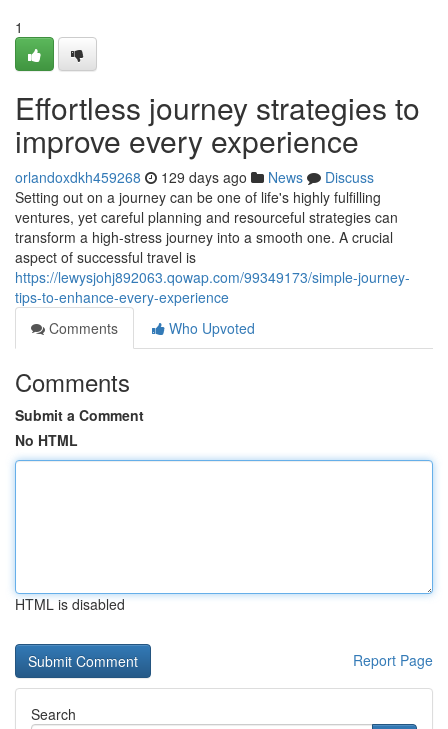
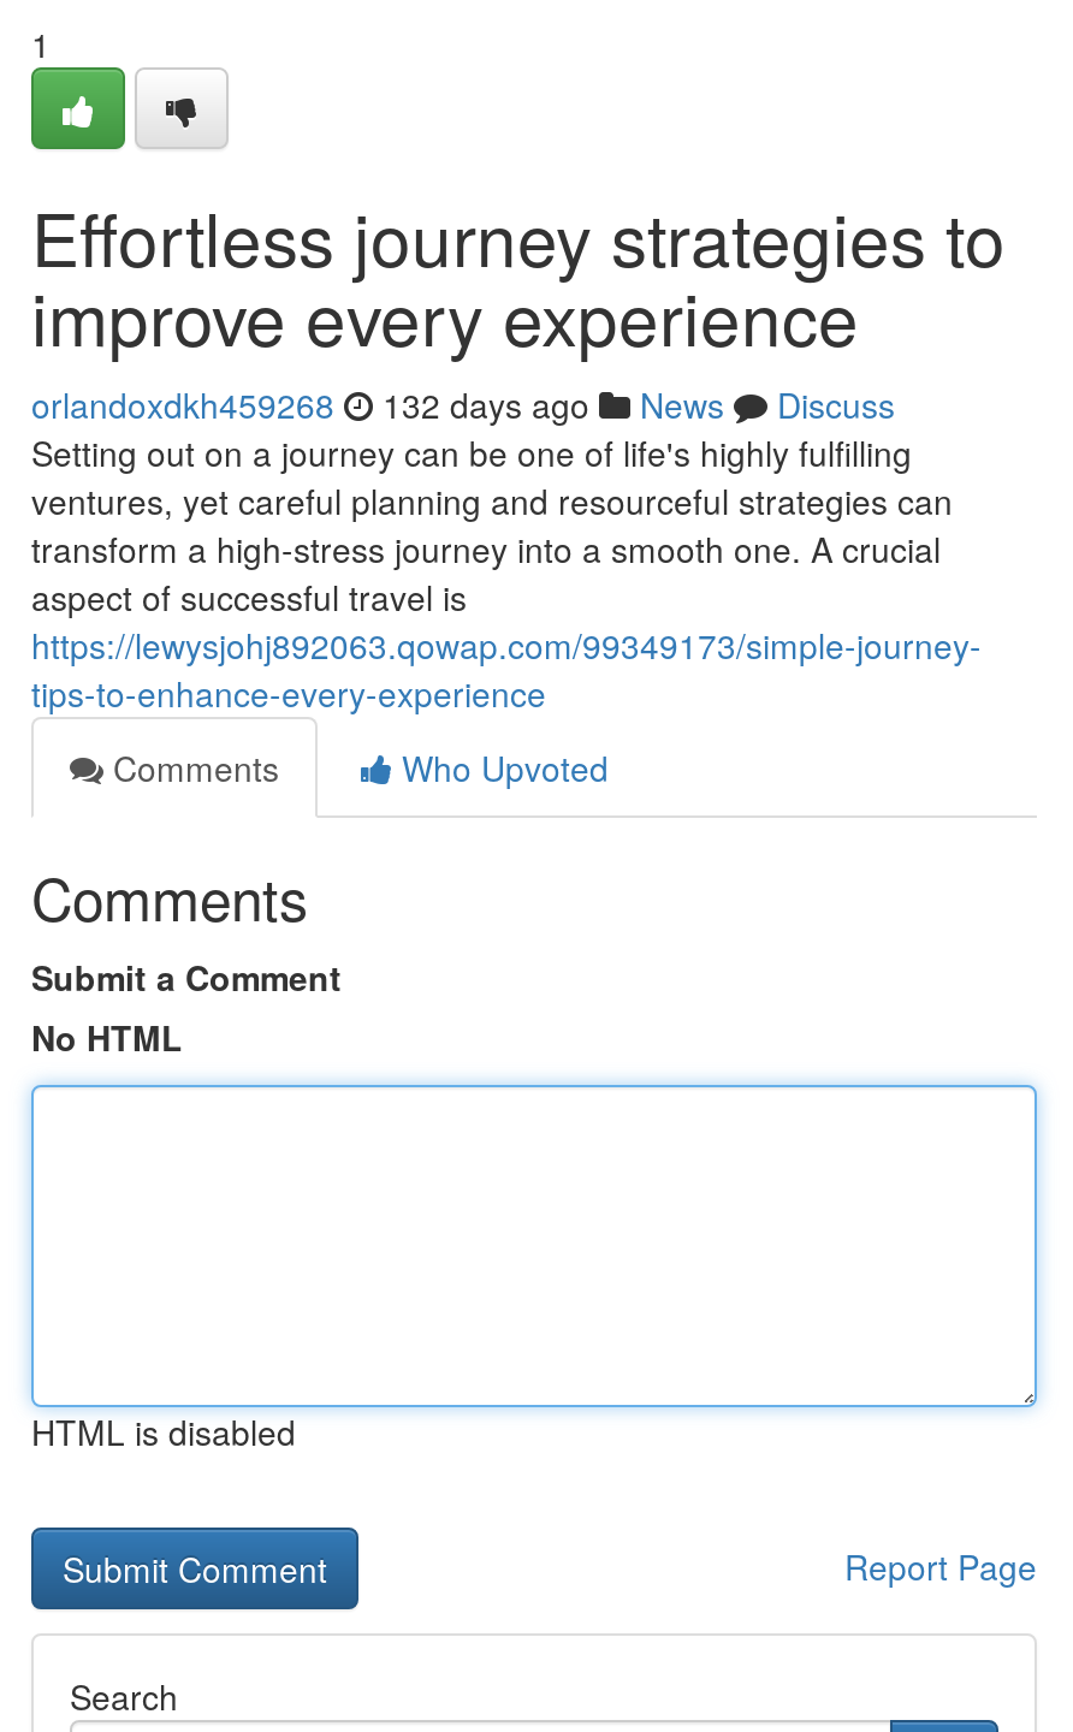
[15,167,374,187] orlandoxdkh459268 129 days ago News Discuss -> [31,380,895,428] orlandoxdkh459268 132 days ago News Discuss

